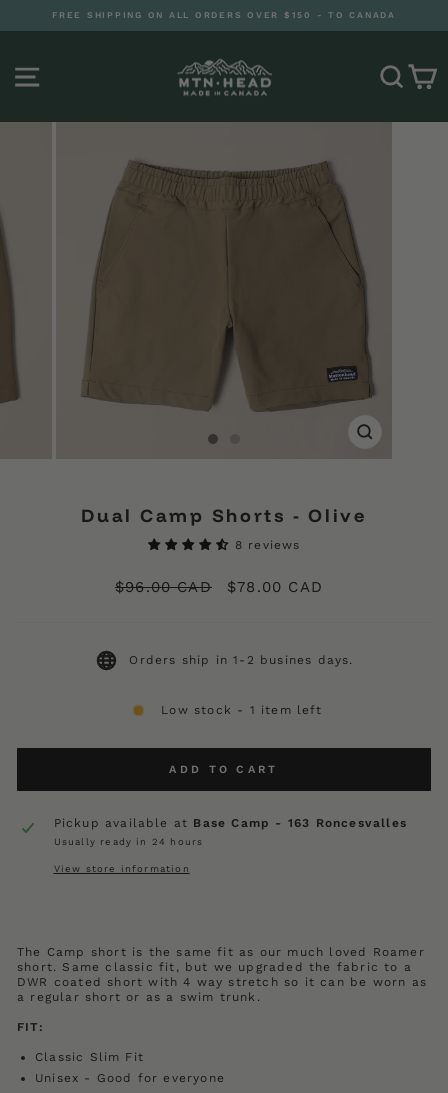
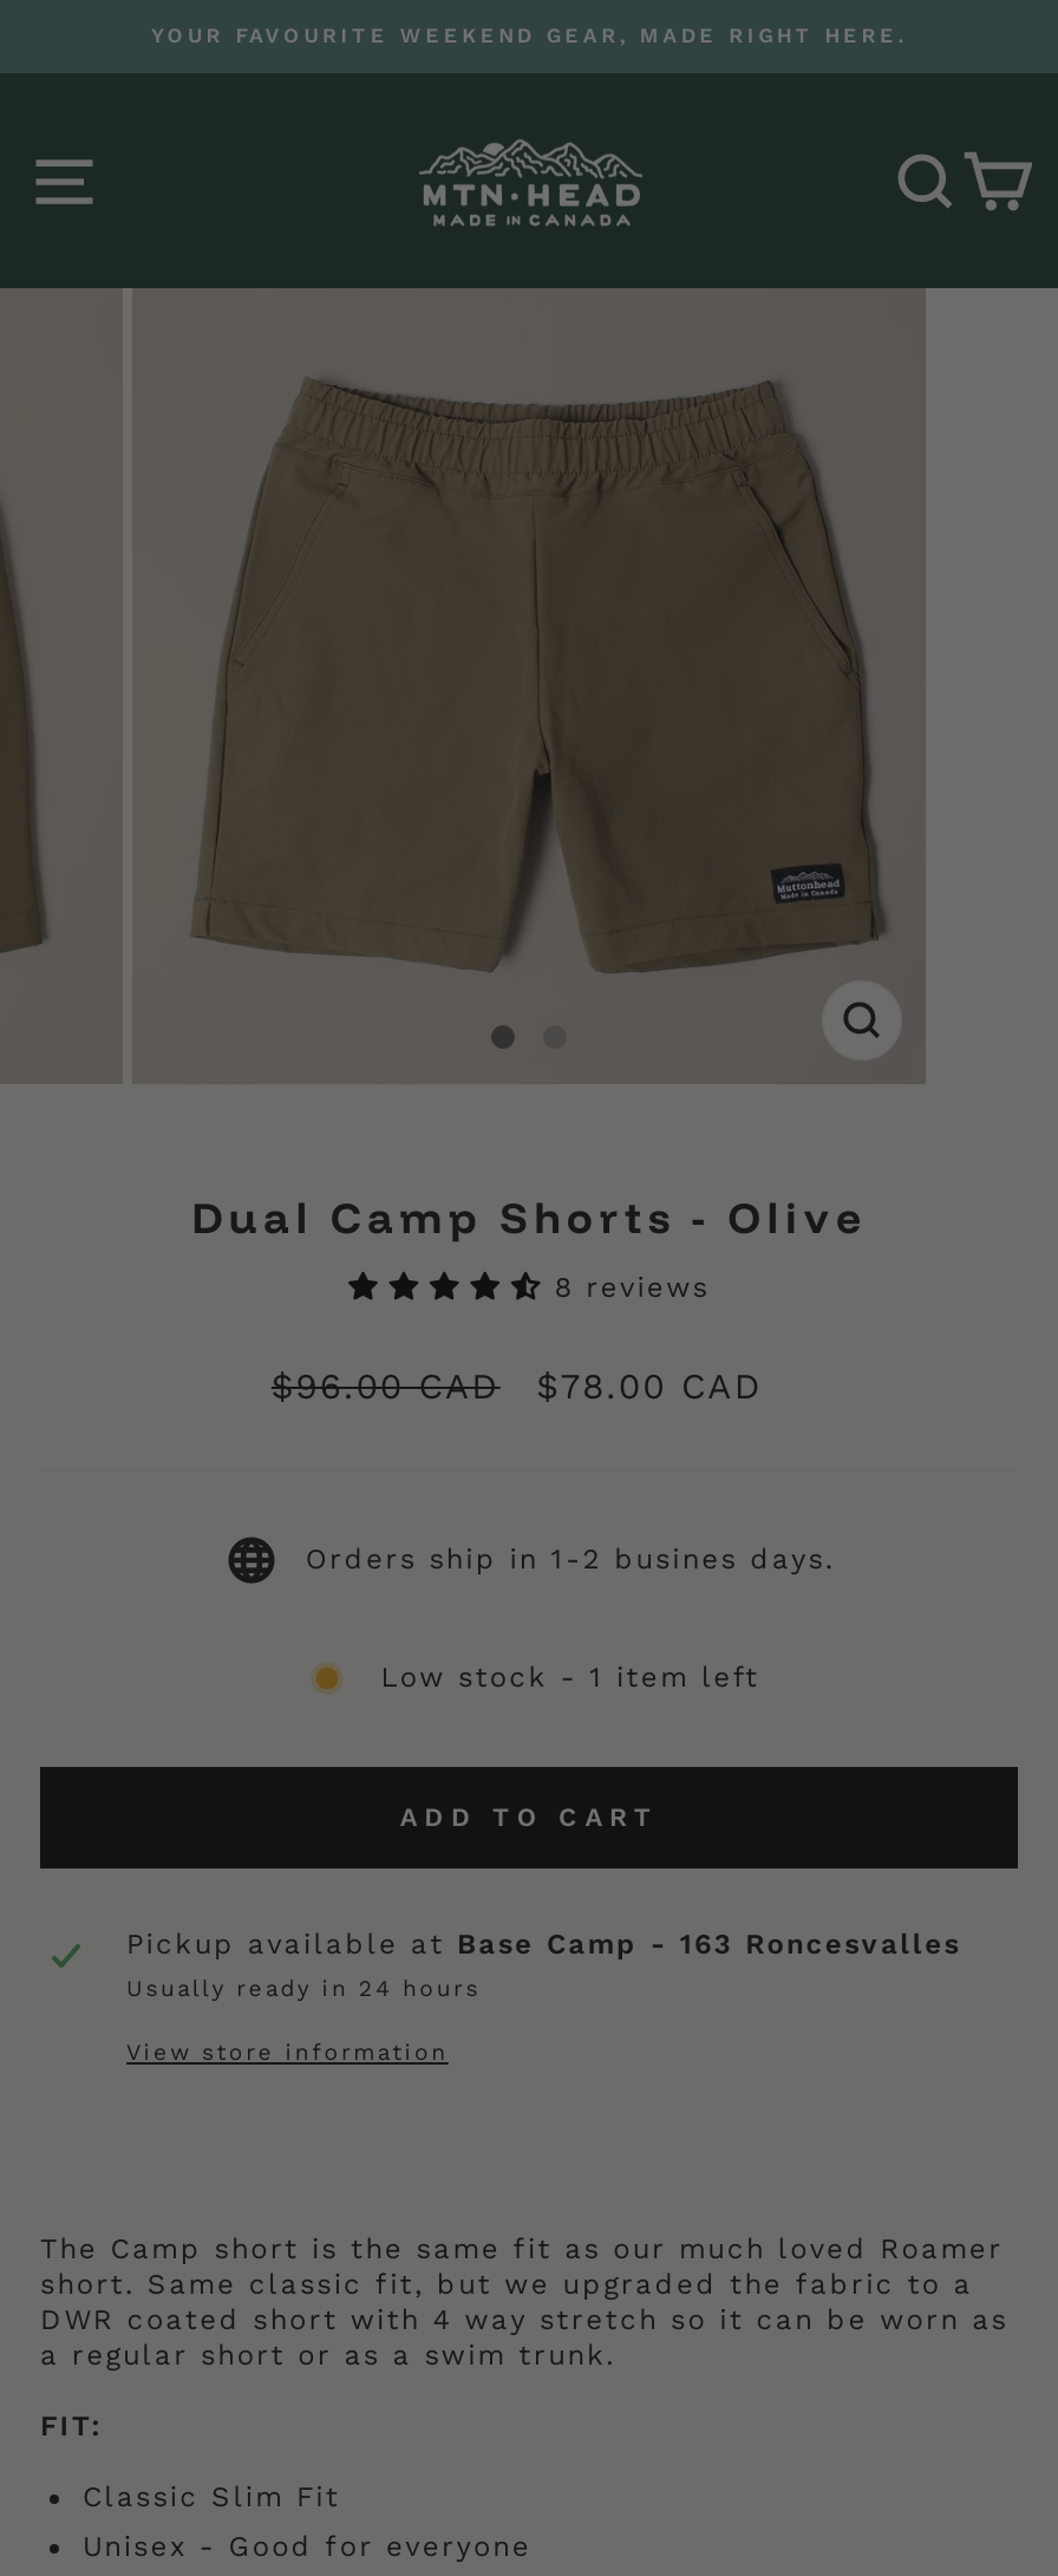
[52,10,396,20] FREE SHIPPING ON ALL ORDERS OVER $150 - TO CANADA -> [151,24,907,47] YOUR FAVOURITE WEEKEND GEAR, MADE RIGHT HERE.

